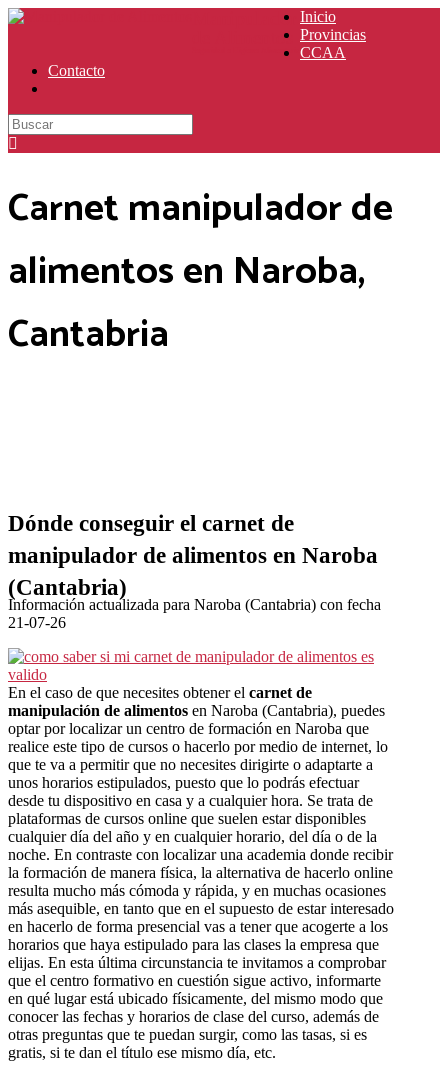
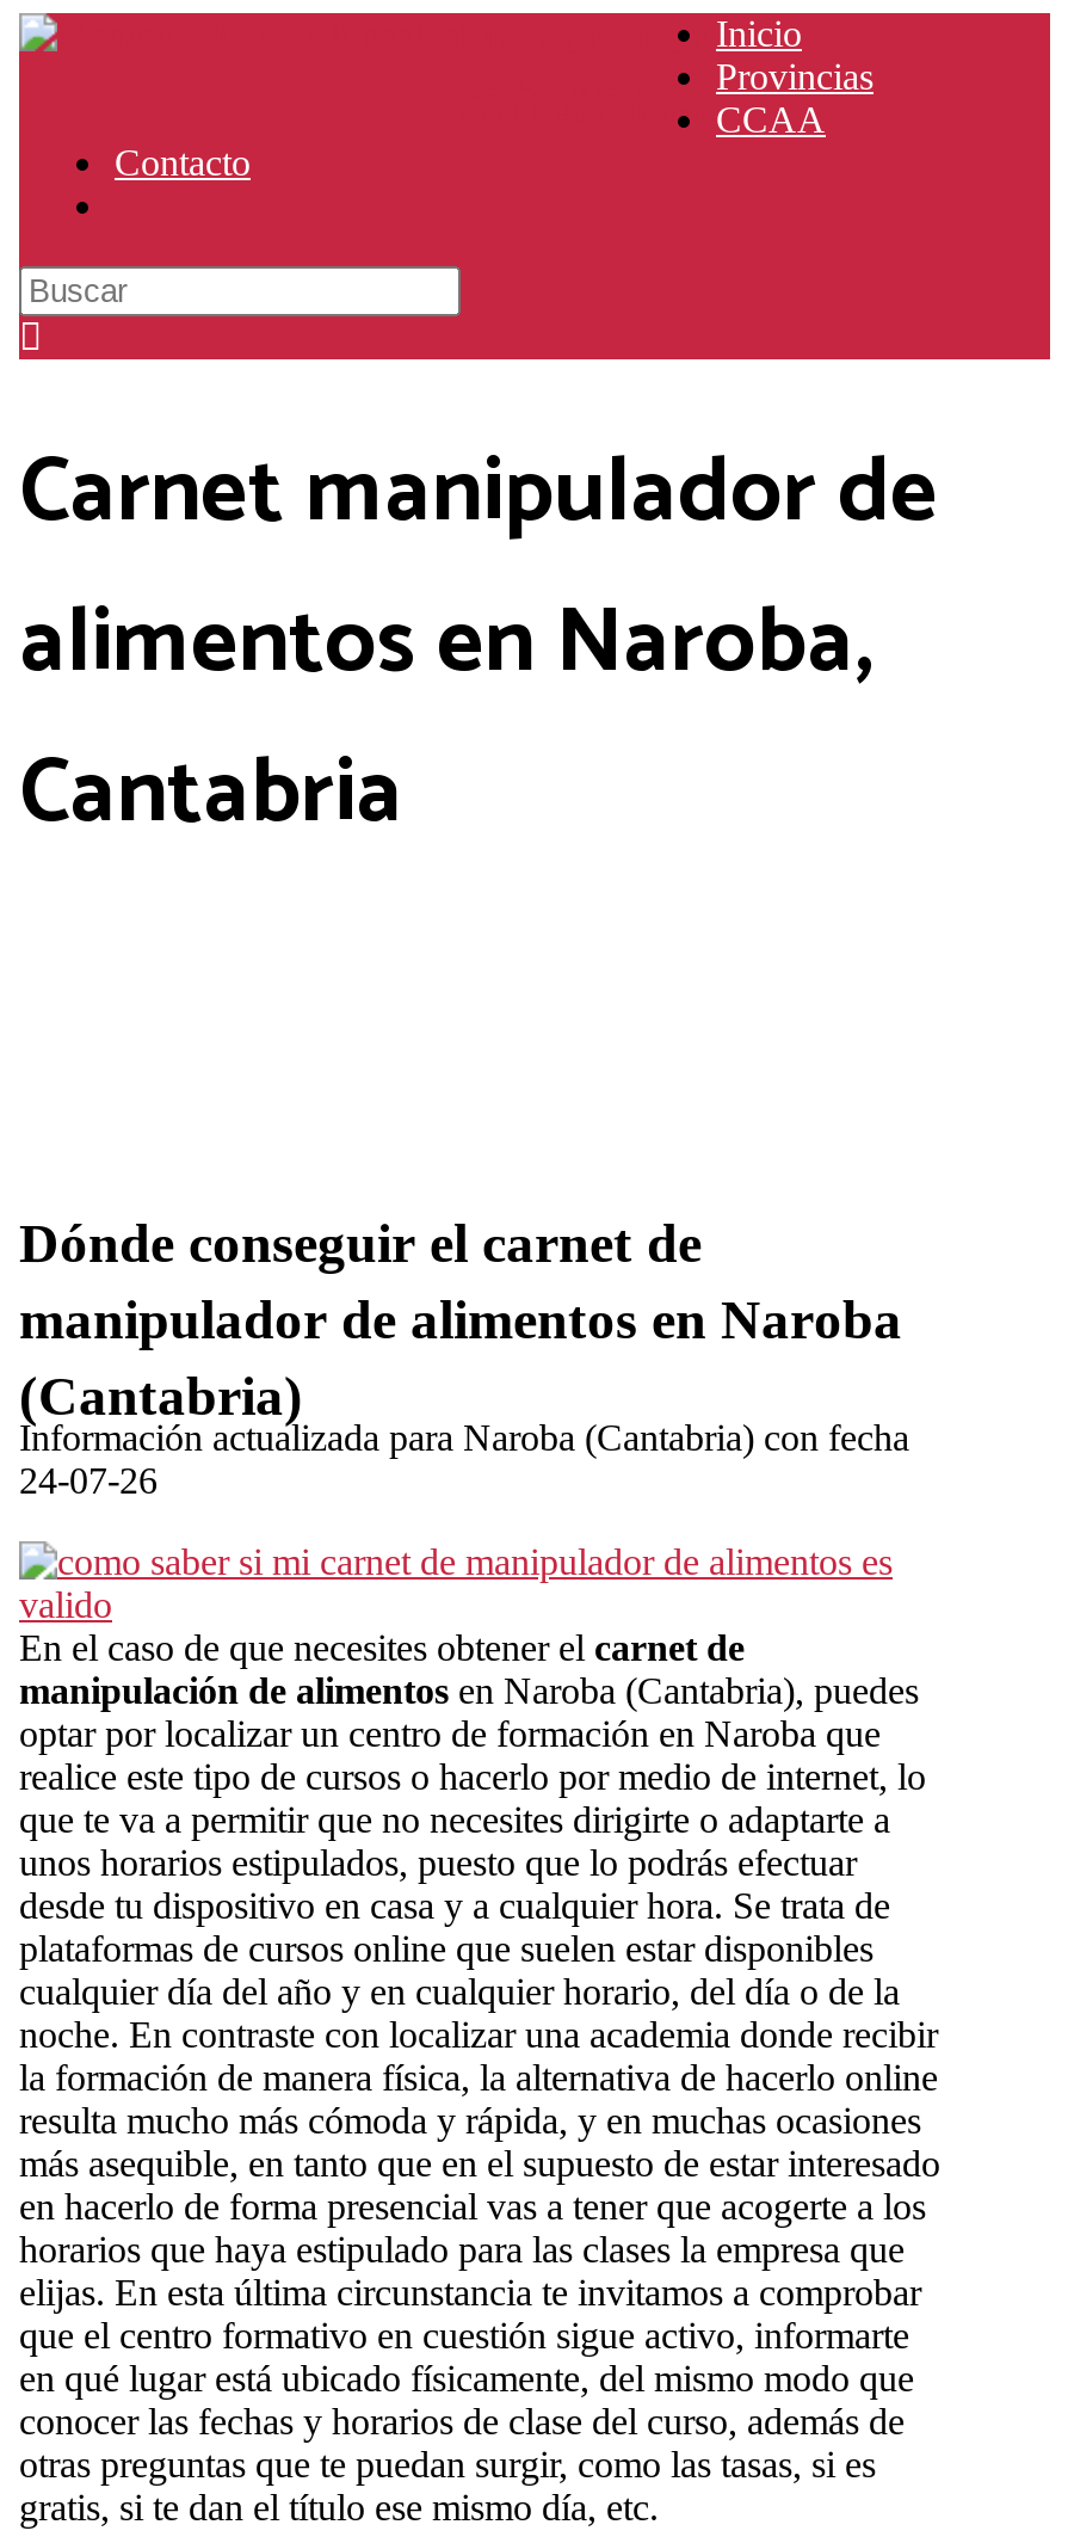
[8,614,66,631] 21-07-26 -> [19,1459,158,1500] 24-07-26

